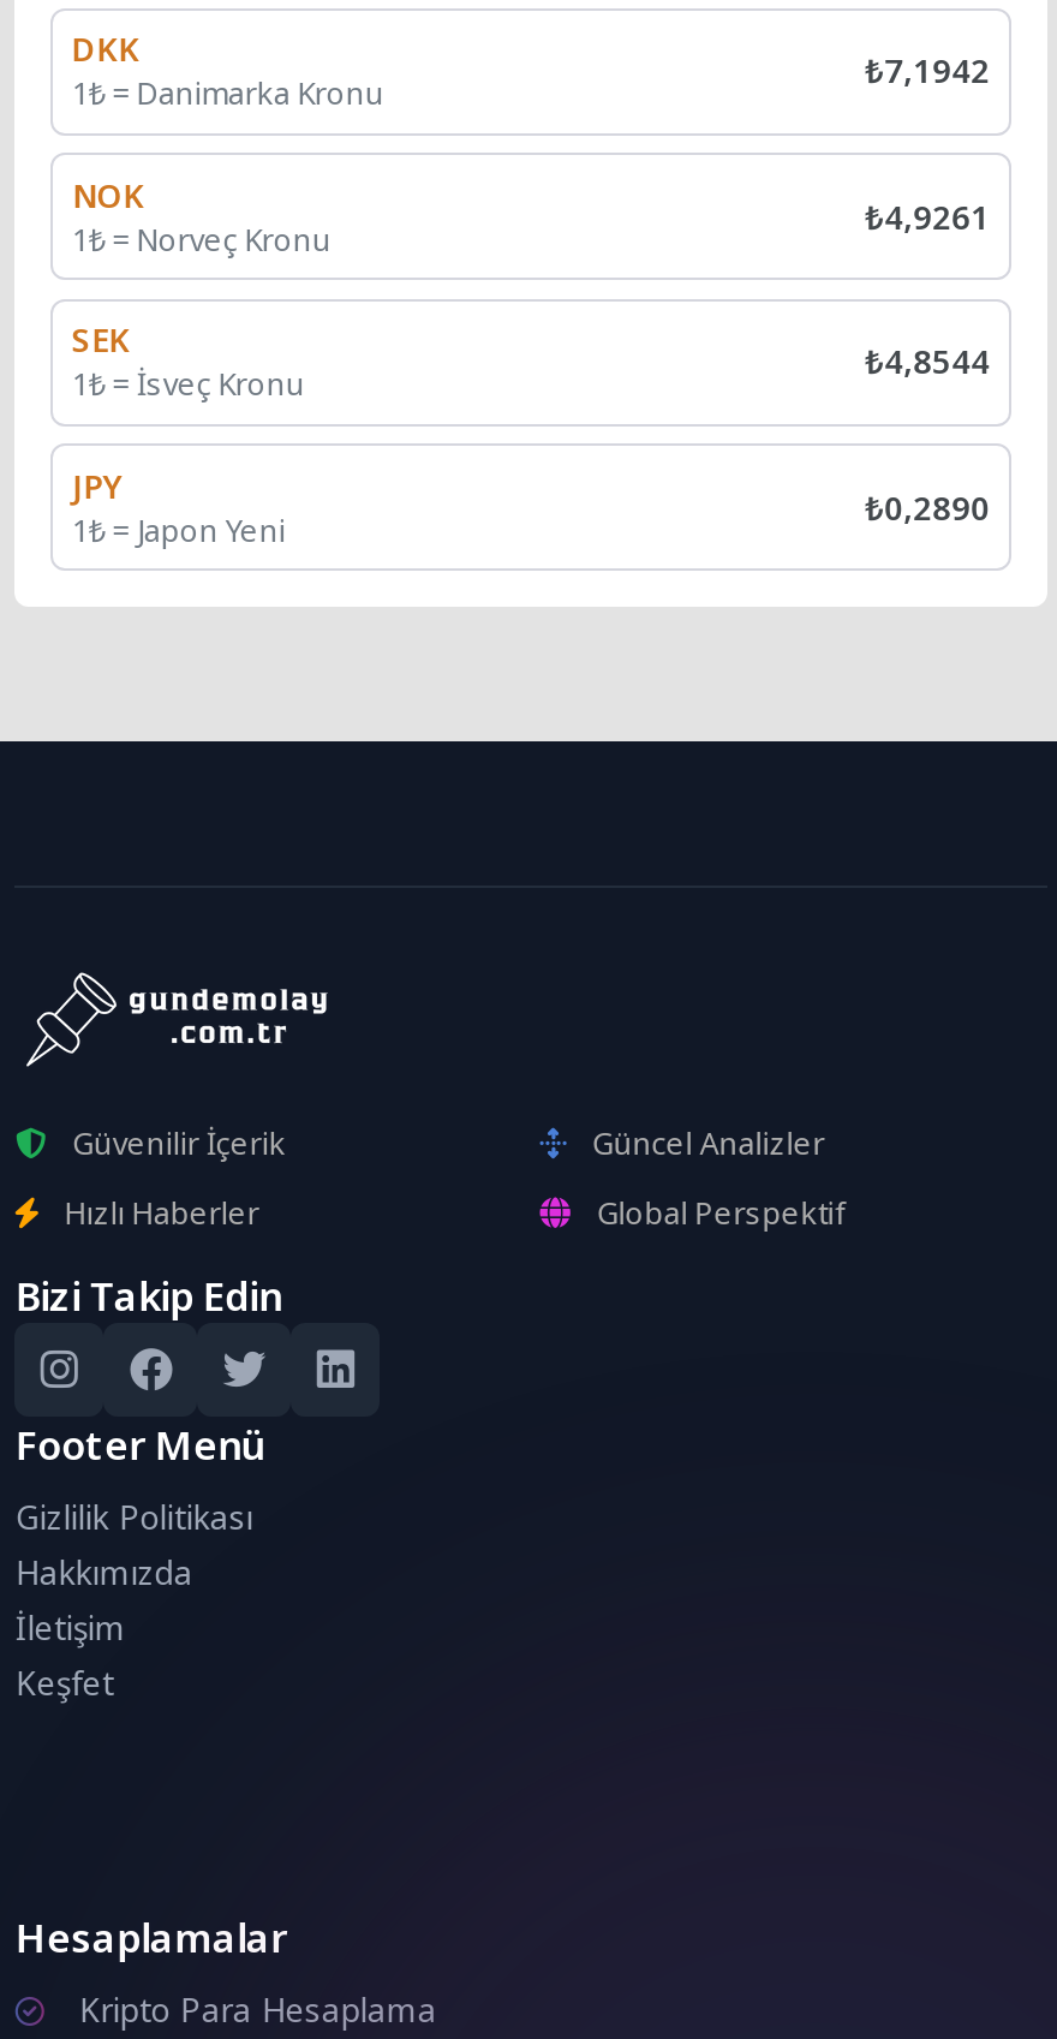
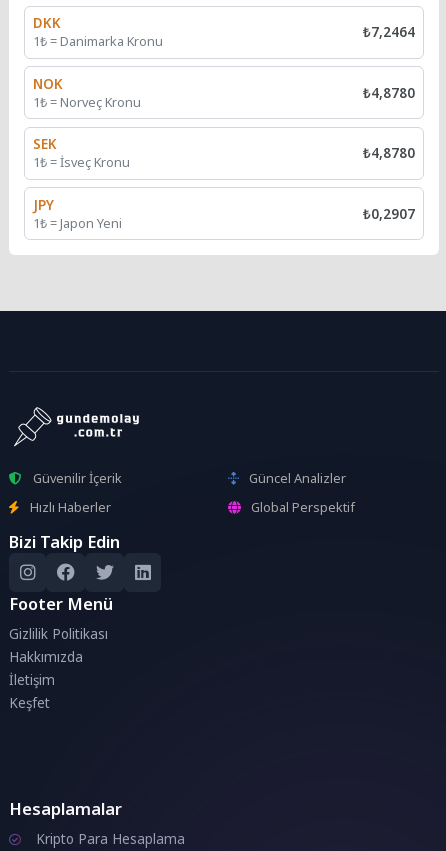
[865,50,990,93] ₺7,1942 -> [363,23,415,41] ₺7,2464
[865,195,990,238] ₺4,9261 -> [363,84,415,102] ₺4,8780
[865,341,990,384] ₺4,8544 -> [363,144,415,162] ₺4,8780
[865,486,990,529] ₺0,2890 -> [363,205,415,223] ₺0,2907

